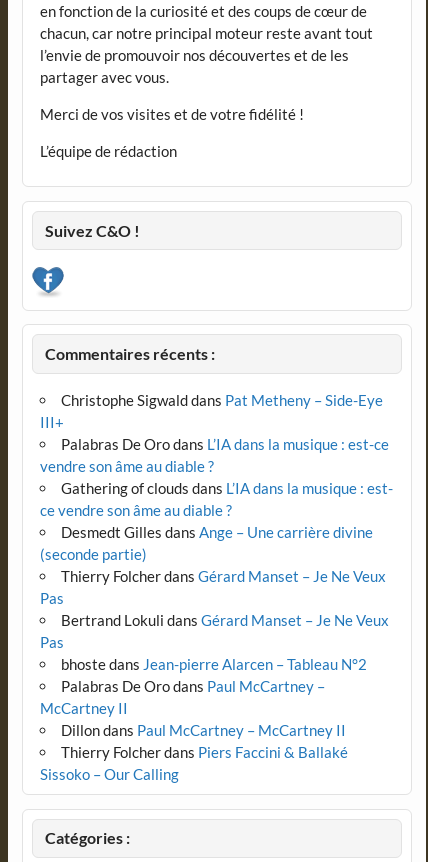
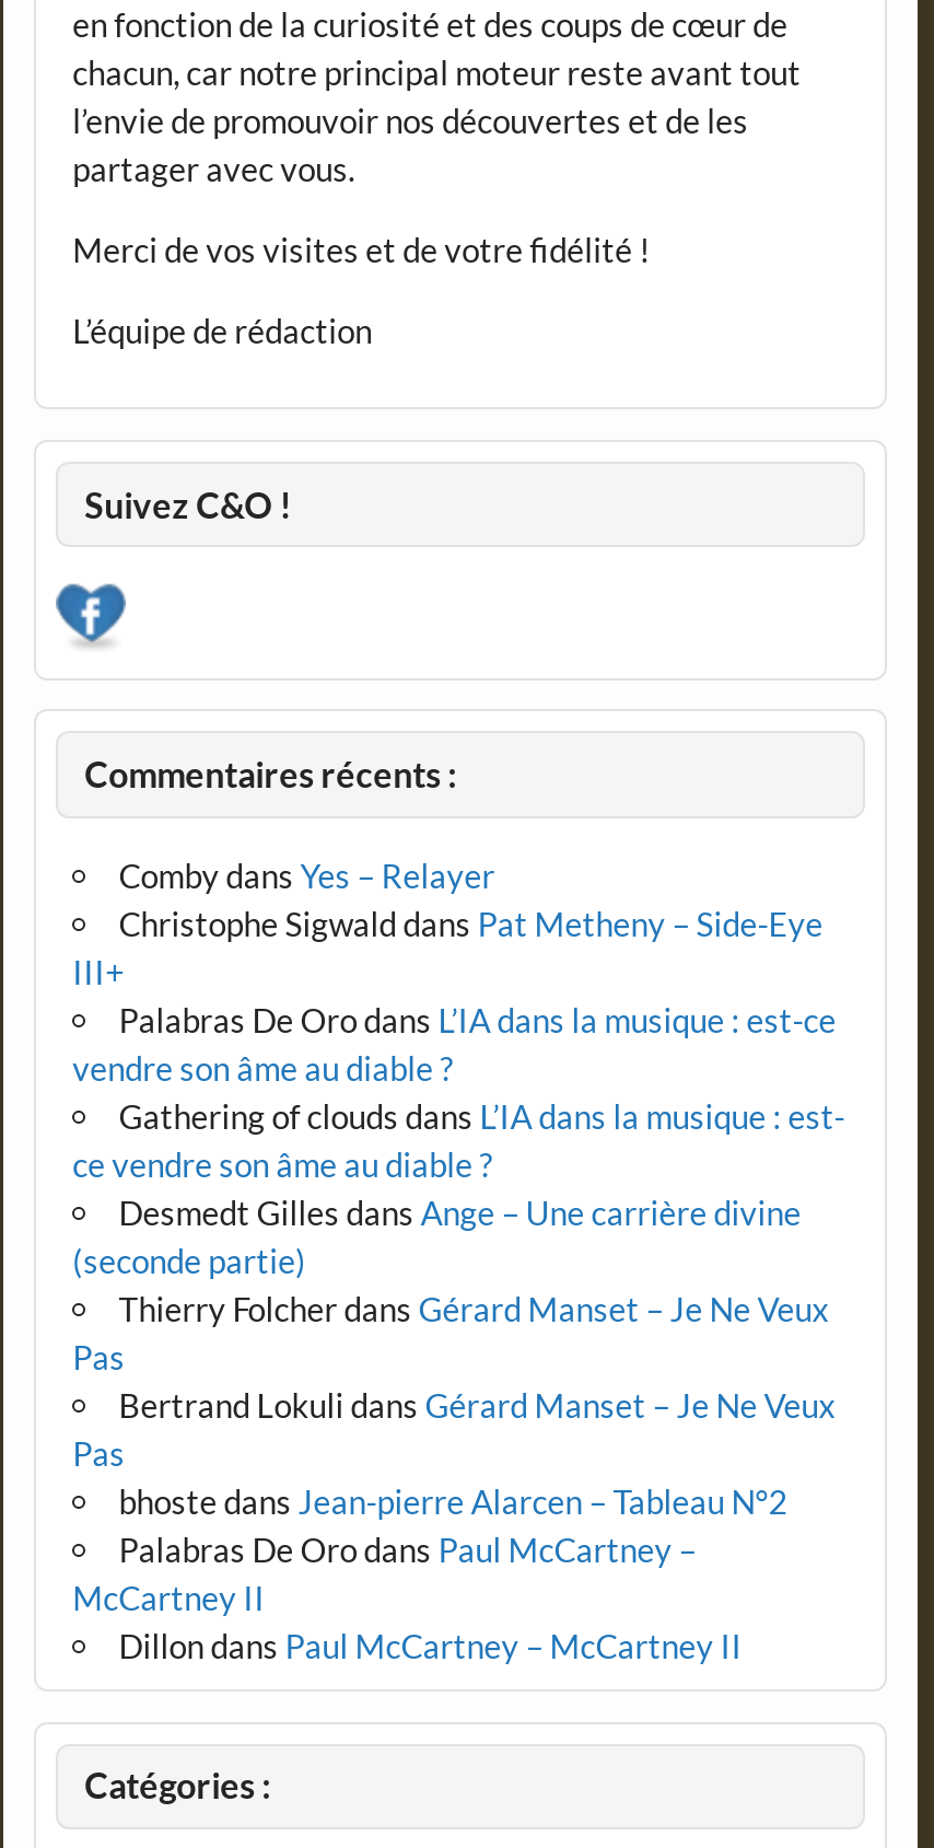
none -> [119,855,495,895] Comby dans Yes – Relayer
moved [40,391,393,739] -> [72,903,845,1665]: Christophe Sigwald dans Pat Metheny – Side-Eye | III+ | Palabras De Oro dans L’IA dans la musique : est-ce | ... | McCartney II | Dillon dans Paul McCartney – McCartney II
[40,743,348,783] Thierry Folcherdans Piers Faccini & Ballaké | Sissoko – Our Calling -> none

